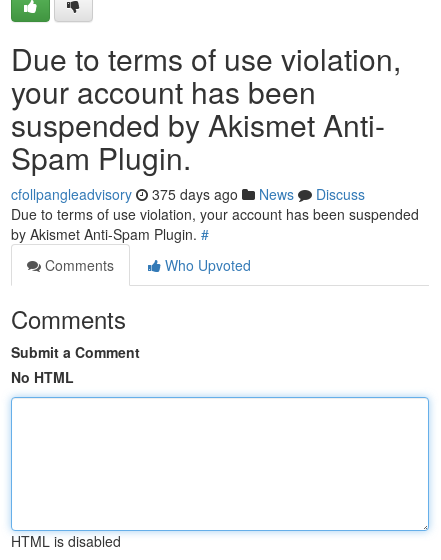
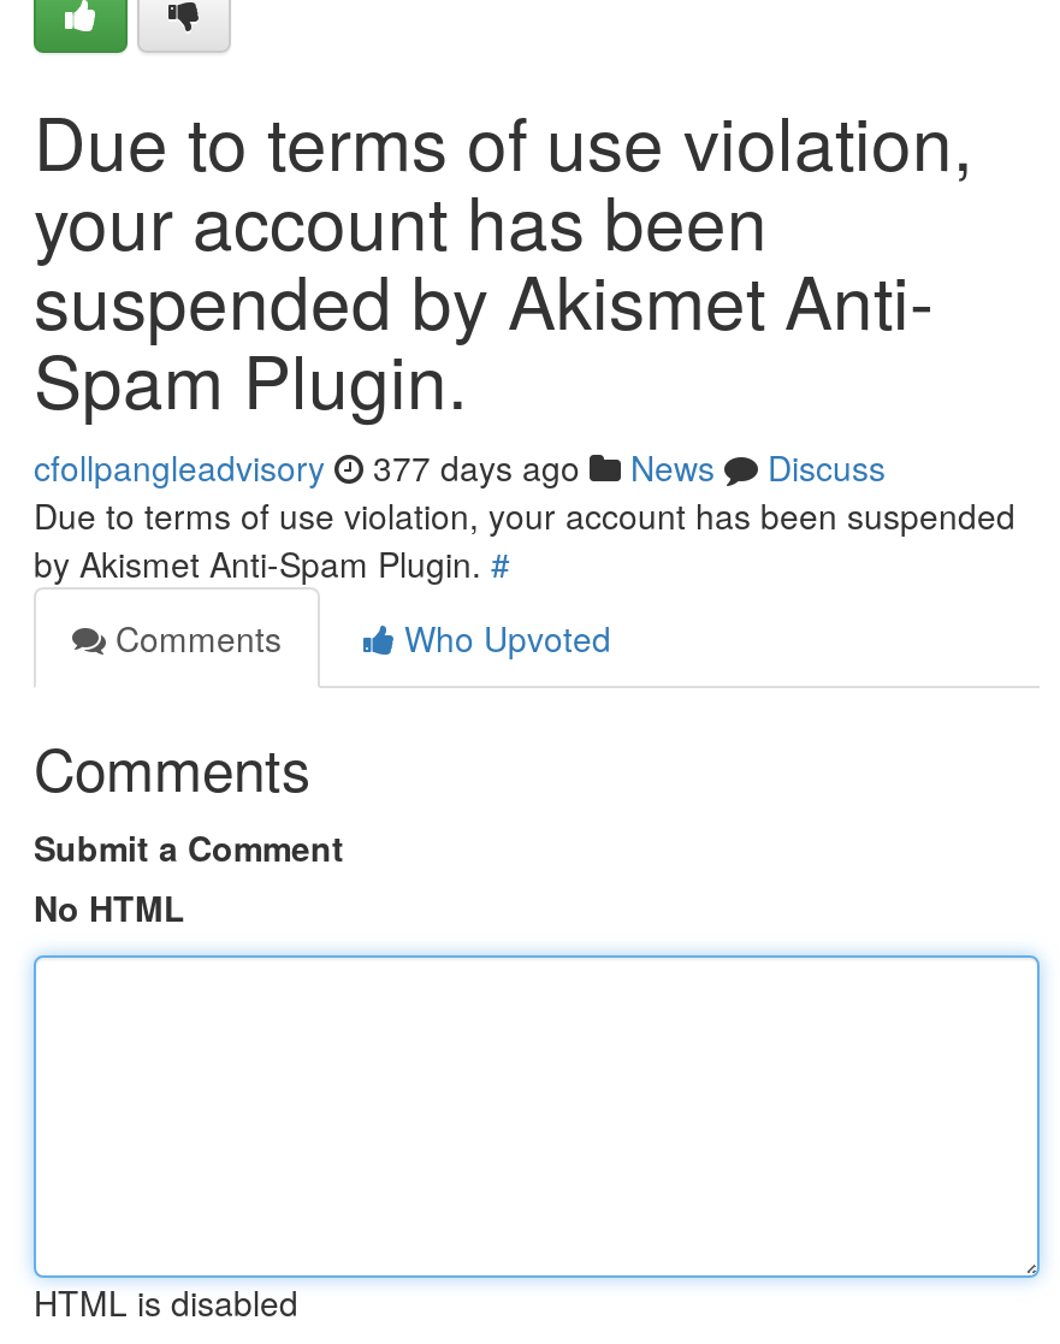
[11,184,365,204] cfollpangleadvisory 375 days ago News Discuss -> [34,443,886,491] cfollpangleadvisory 377 days ago News Discuss

